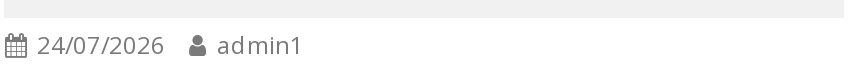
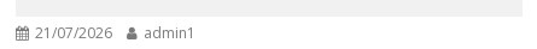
[31,28,303,62] 24/07/2026 admin1 -> [32,23,196,43] 21/07/2026 admin1

